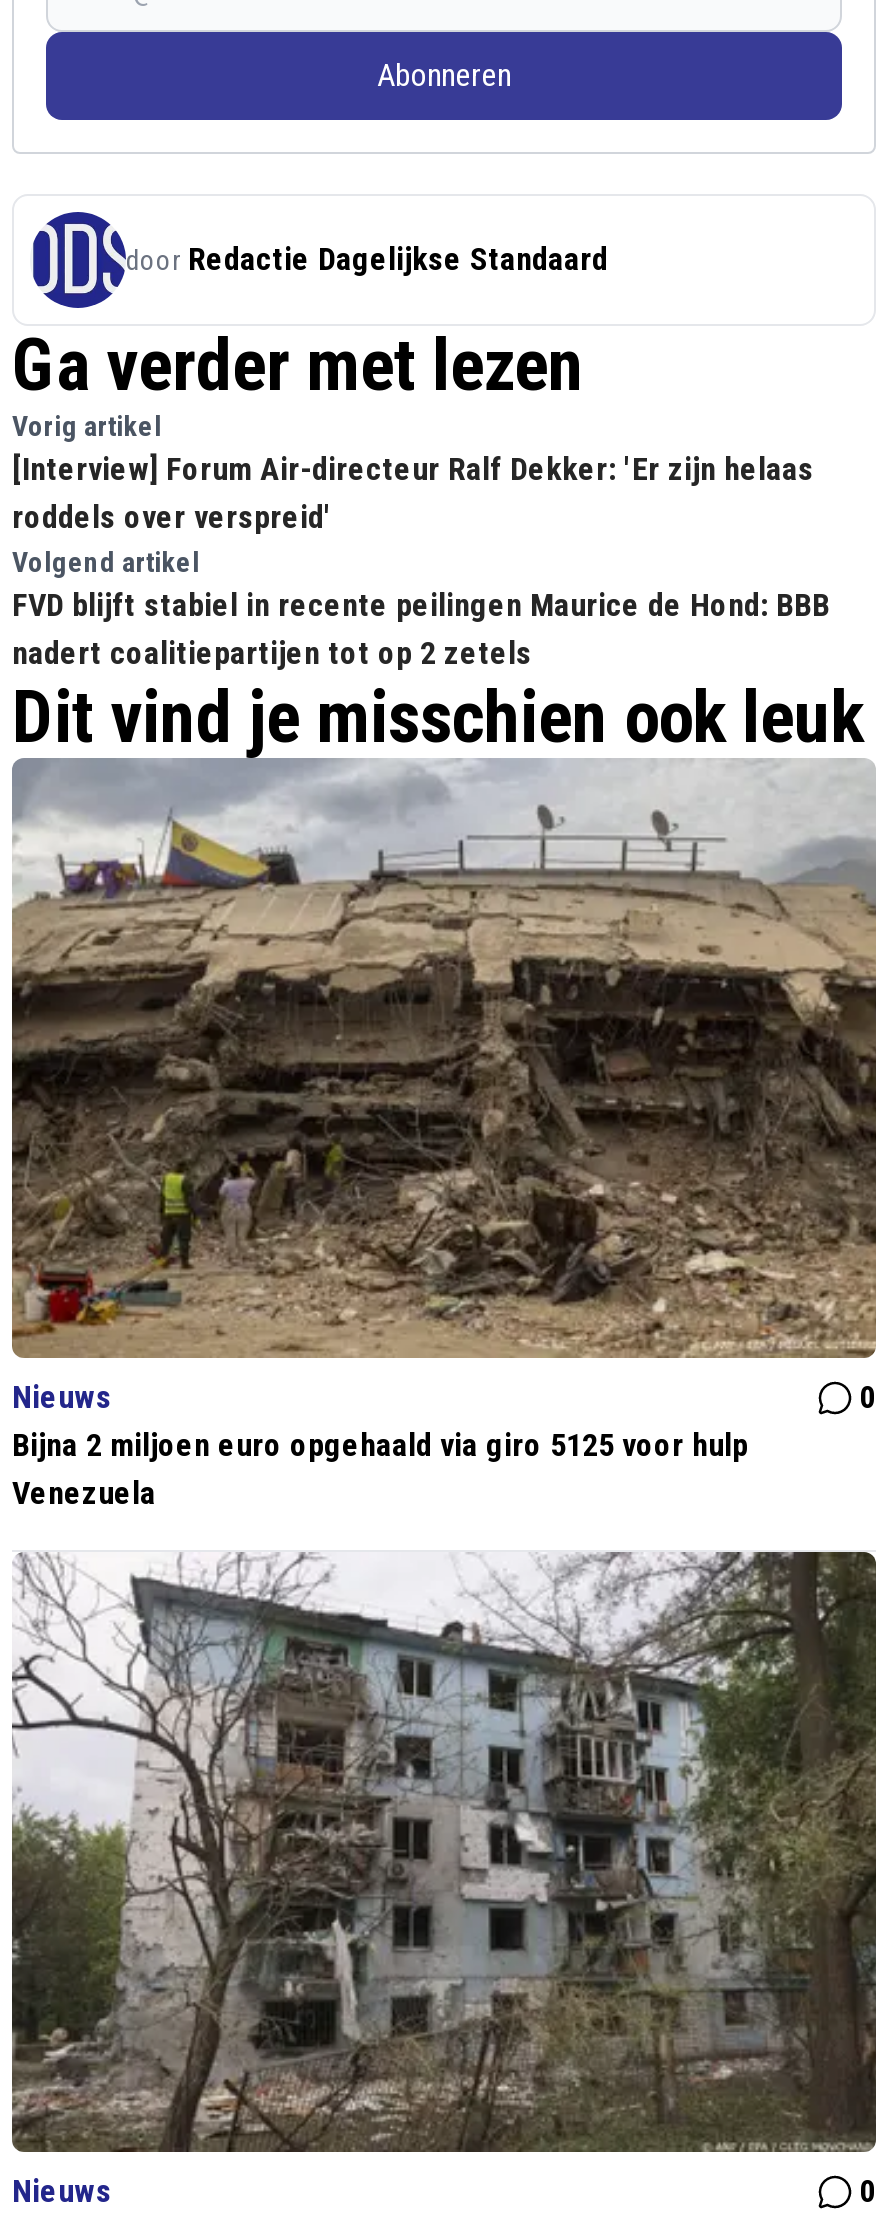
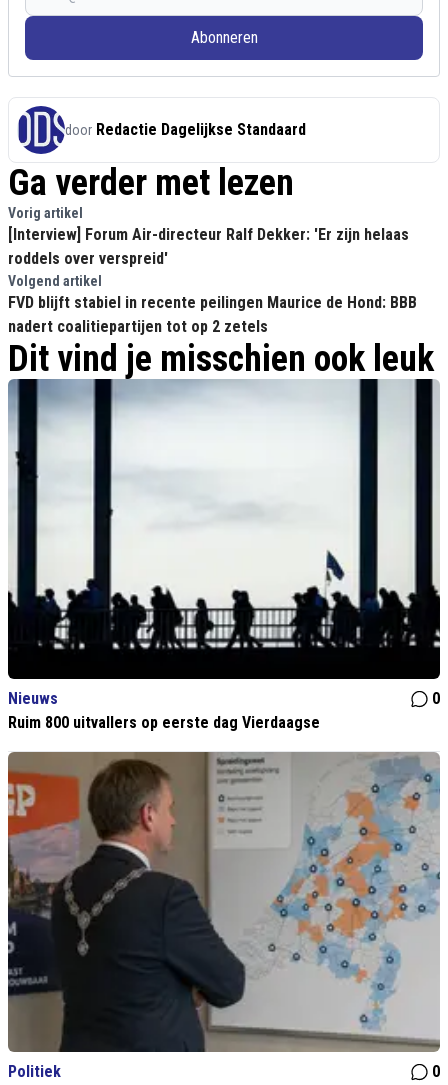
[10,766,878,1513] [image] | Bijna 2 miljoen euro opgehaald via giro 5125 voor hulp | Venezuela -> [7,383,441,732] [image] | Ruim 800 uitvallers op eerste dag Vierdaagse
[12,1552,876,2211] [image] | Nieuws -> [7,751,441,1081] [image] | Politiek

